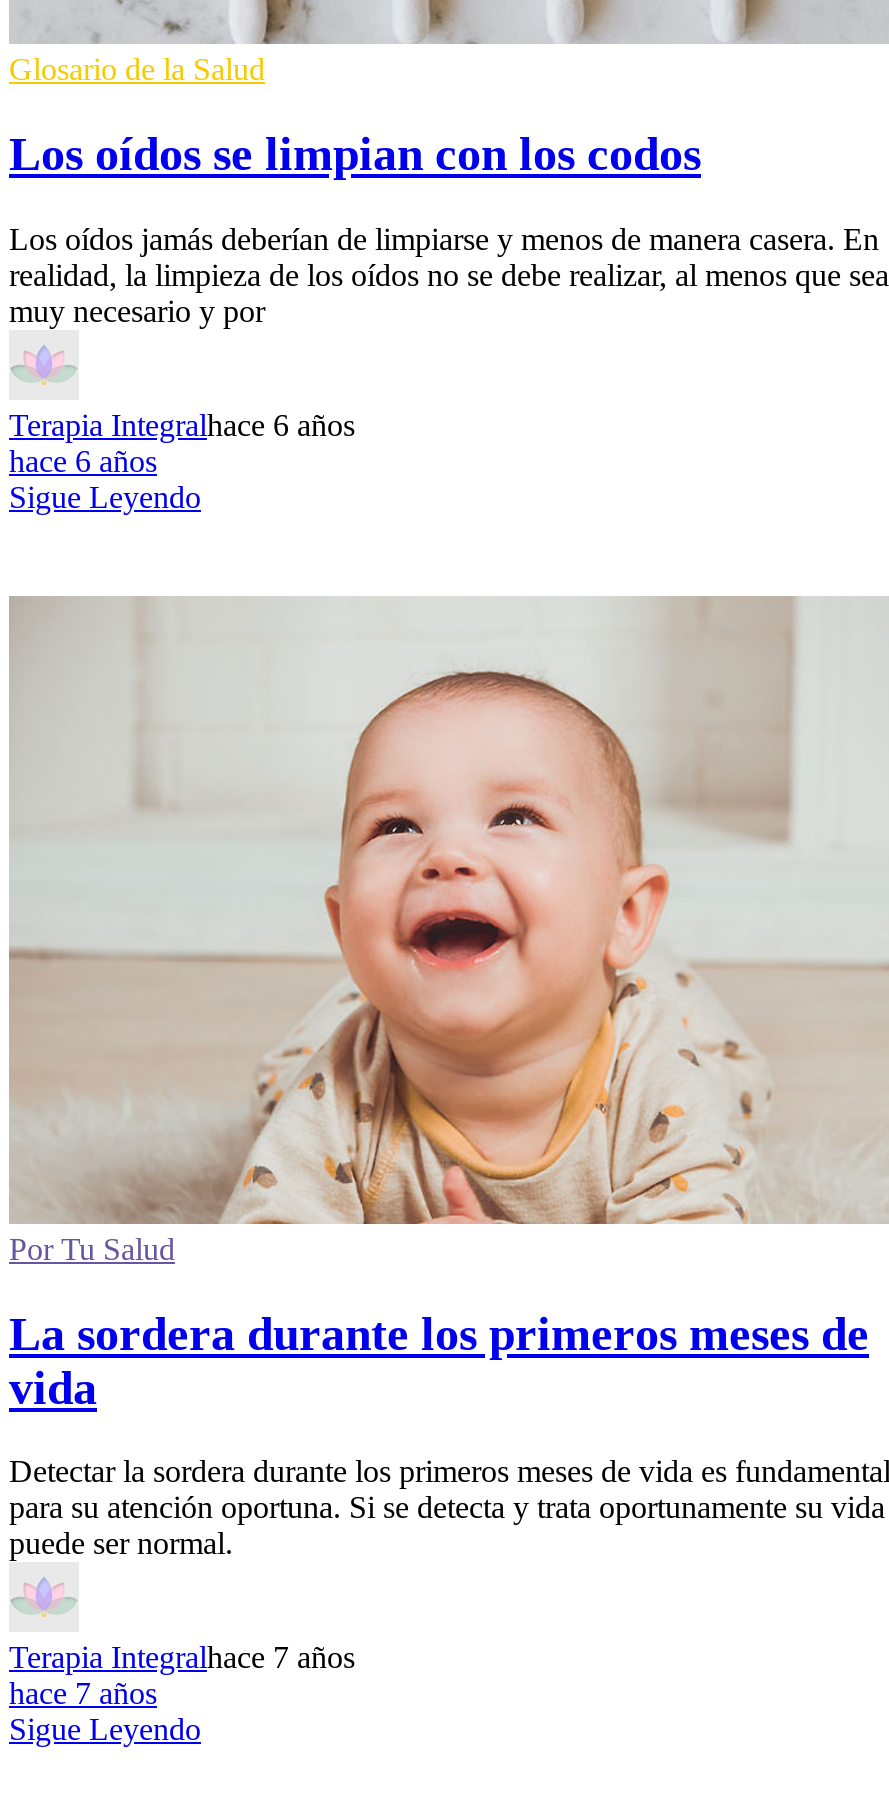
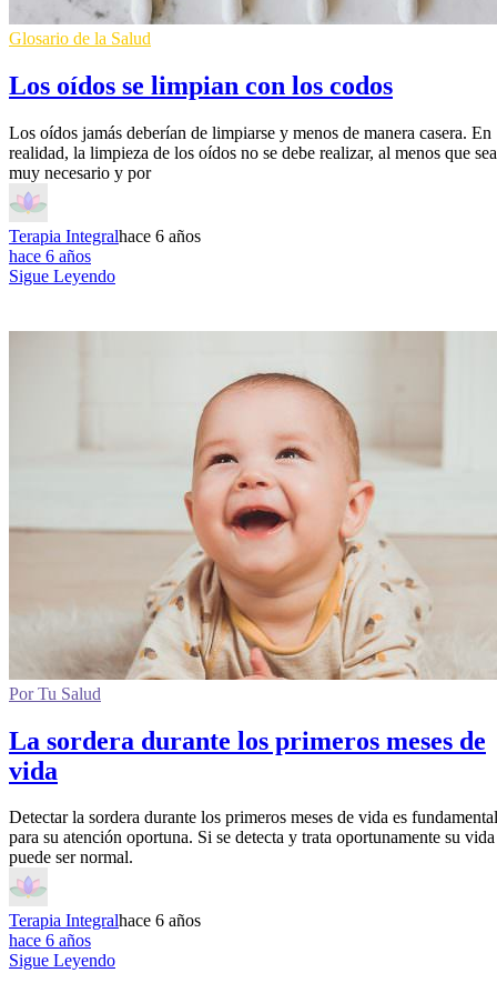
[9,1641,355,1675] Terapia Integralhace 7 años -> [9,911,201,930] Terapia Integralhace 6 años
[9,1677,157,1711] hace 7 años -> [9,931,91,950] hace 6 años

